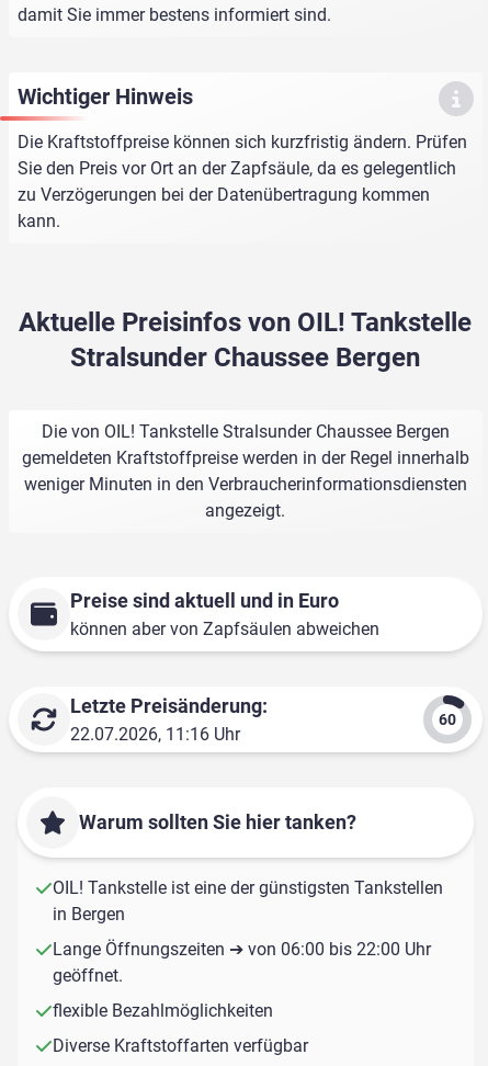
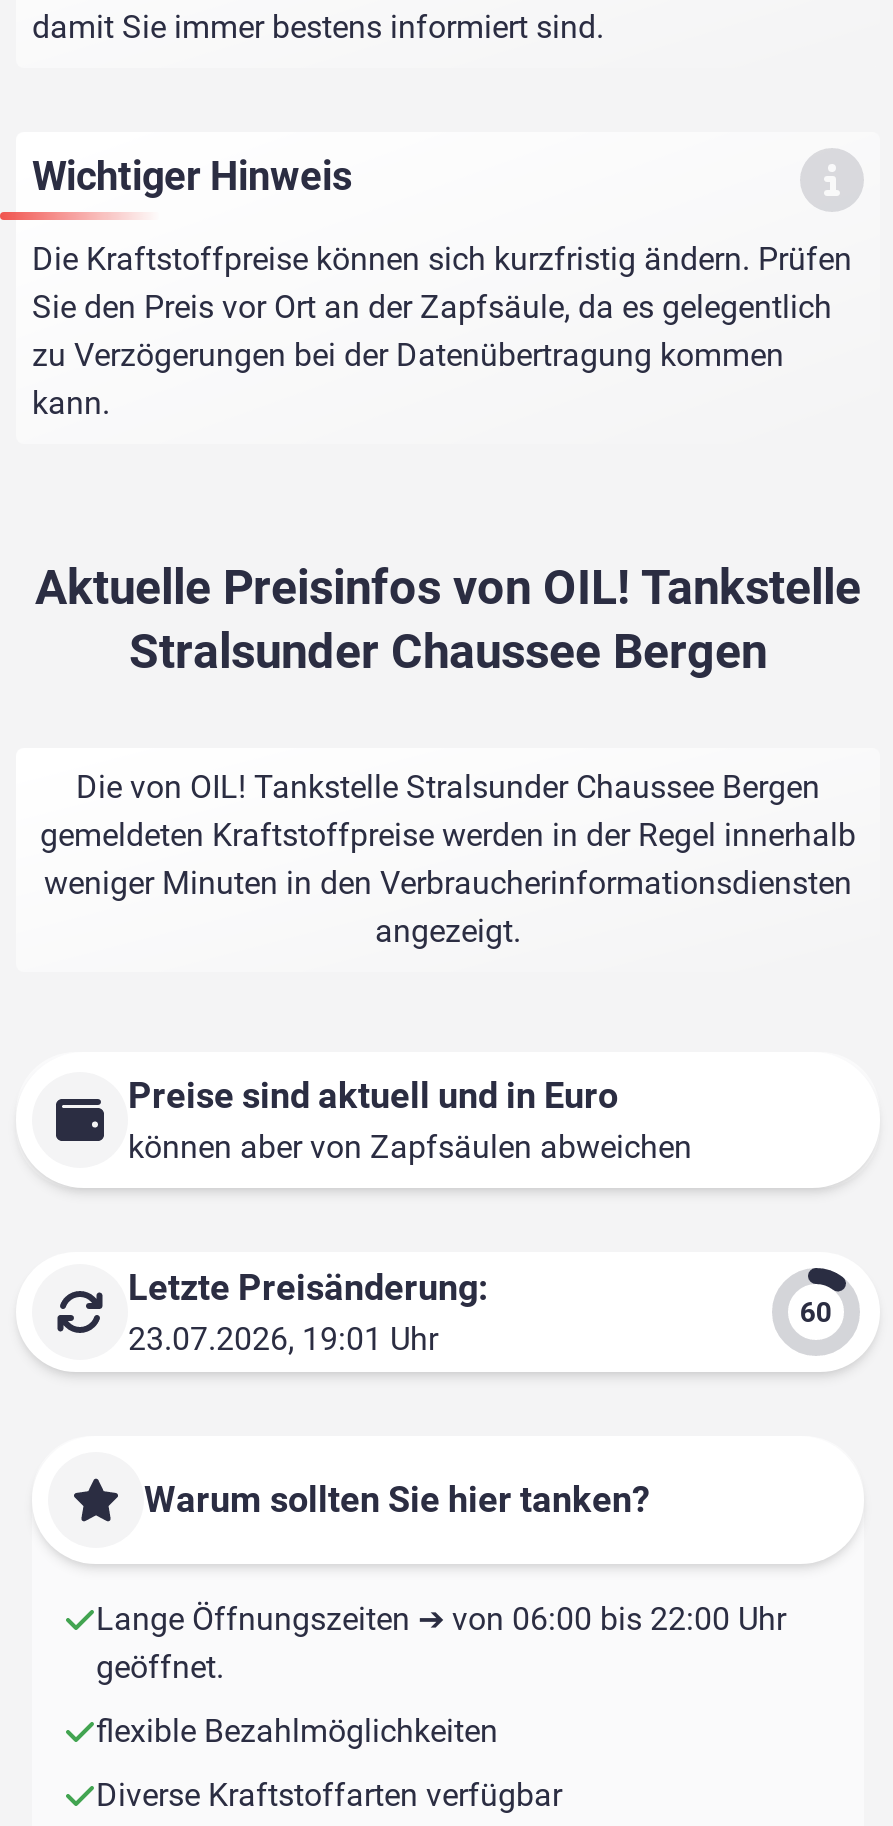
[70,724,240,745] 22.07.2026, 11:16 Uhr -> [128,1320,438,1358] 23.07.2026, 19:01 Uhr
[53,878,443,925] OIL! Tankstelle ist eine der günstigsten Tankstellen | in Bergen -> none

